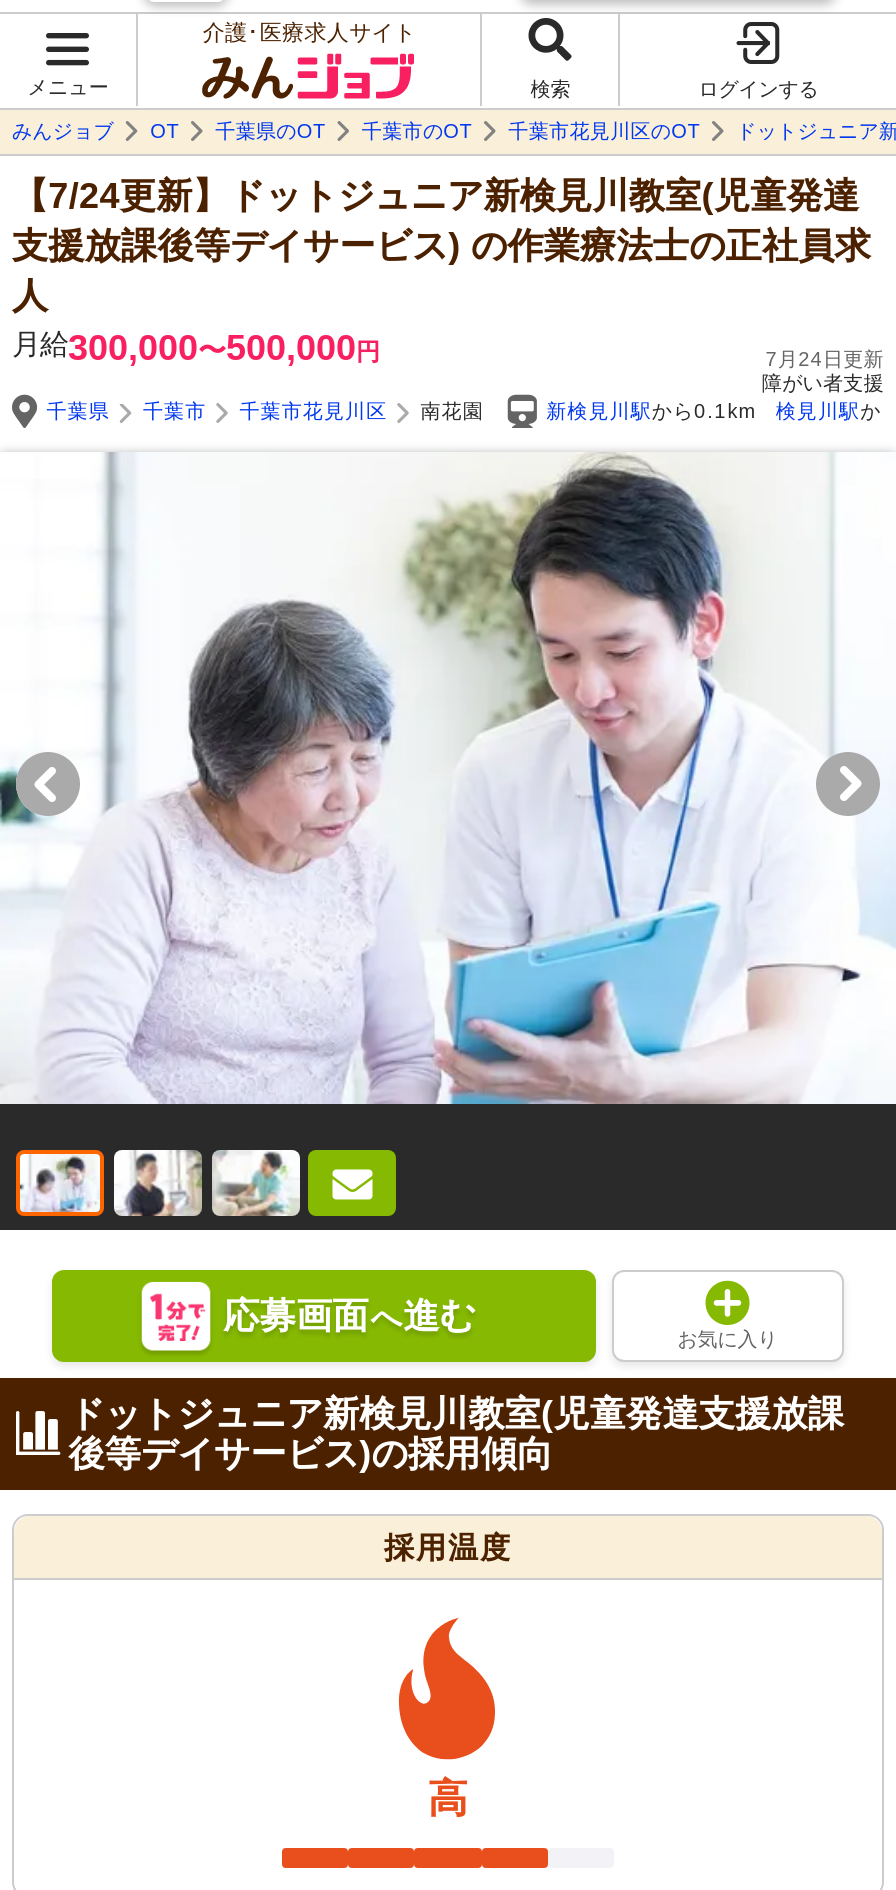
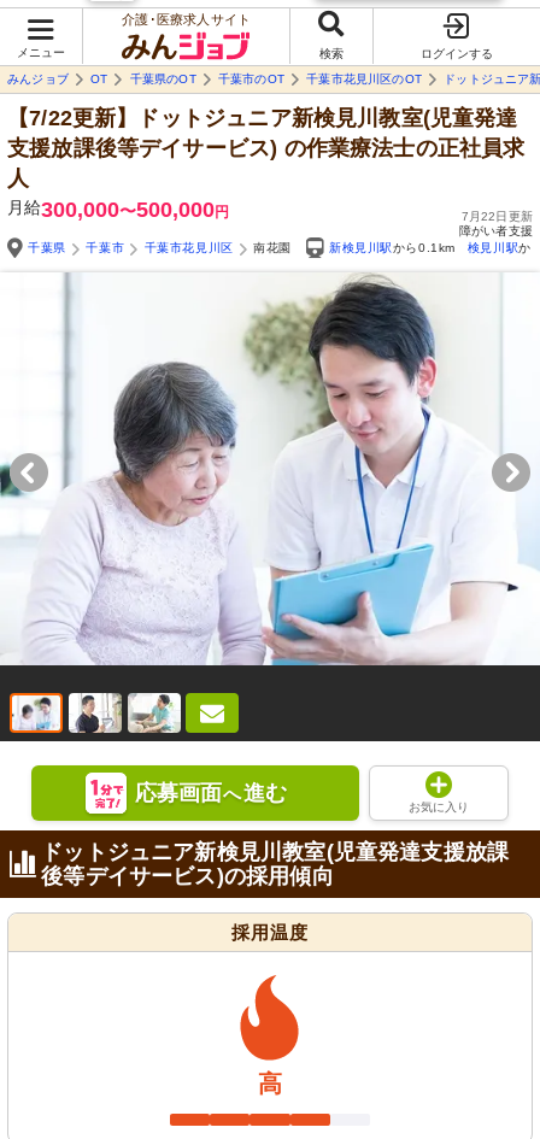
[12,176,859,216] 【7/24更新】ドットジュニア新検見川教室(児童発達 -> [7,106,518,130] 【7/22更新】ドットジュニア新検見川教室(児童発達
[765,348,884,370] 7月24日更新 -> [461,210,533,223] 7月22日更新

